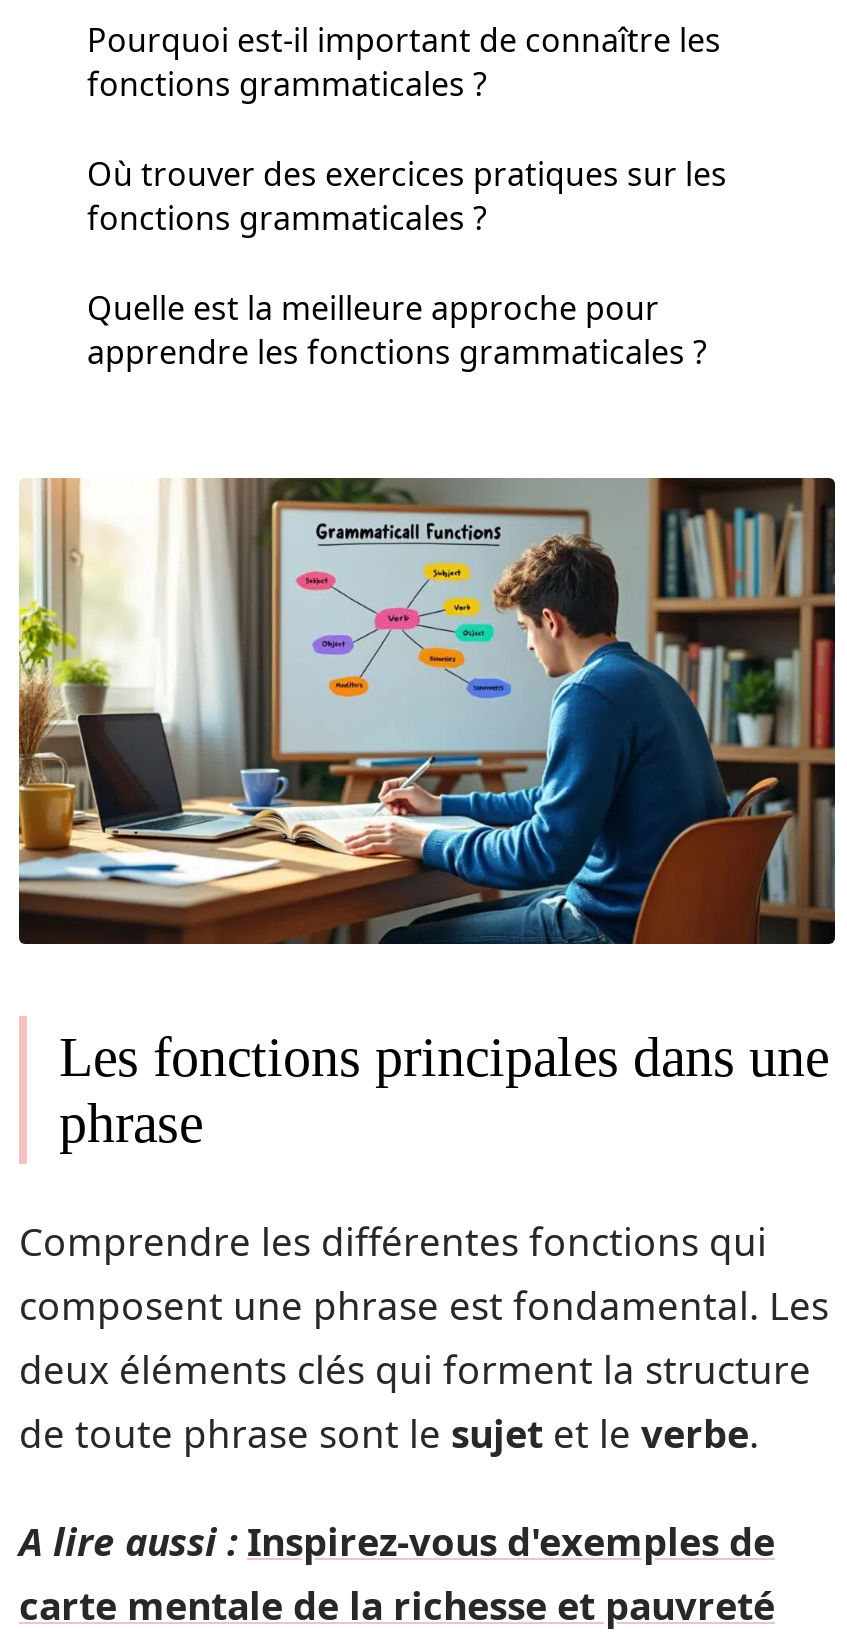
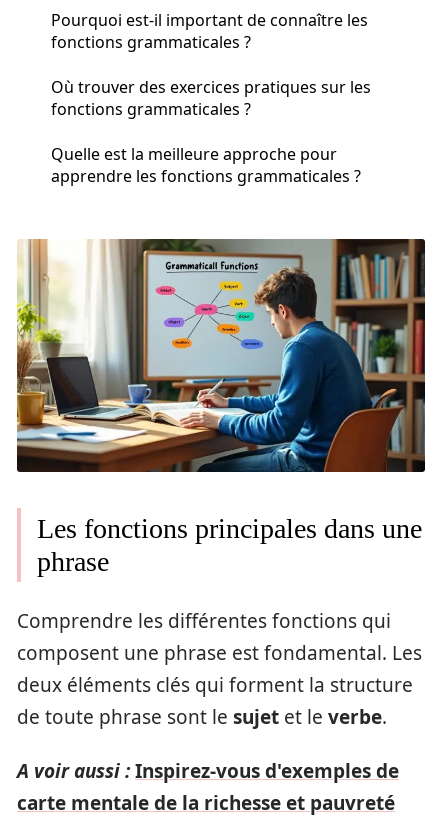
[19,1516,775,1568] A lire aussi : Inspirez-vous d'exemples de -> [17,758,399,784] A voir aussi : Inspirez-vous d'exemples de

